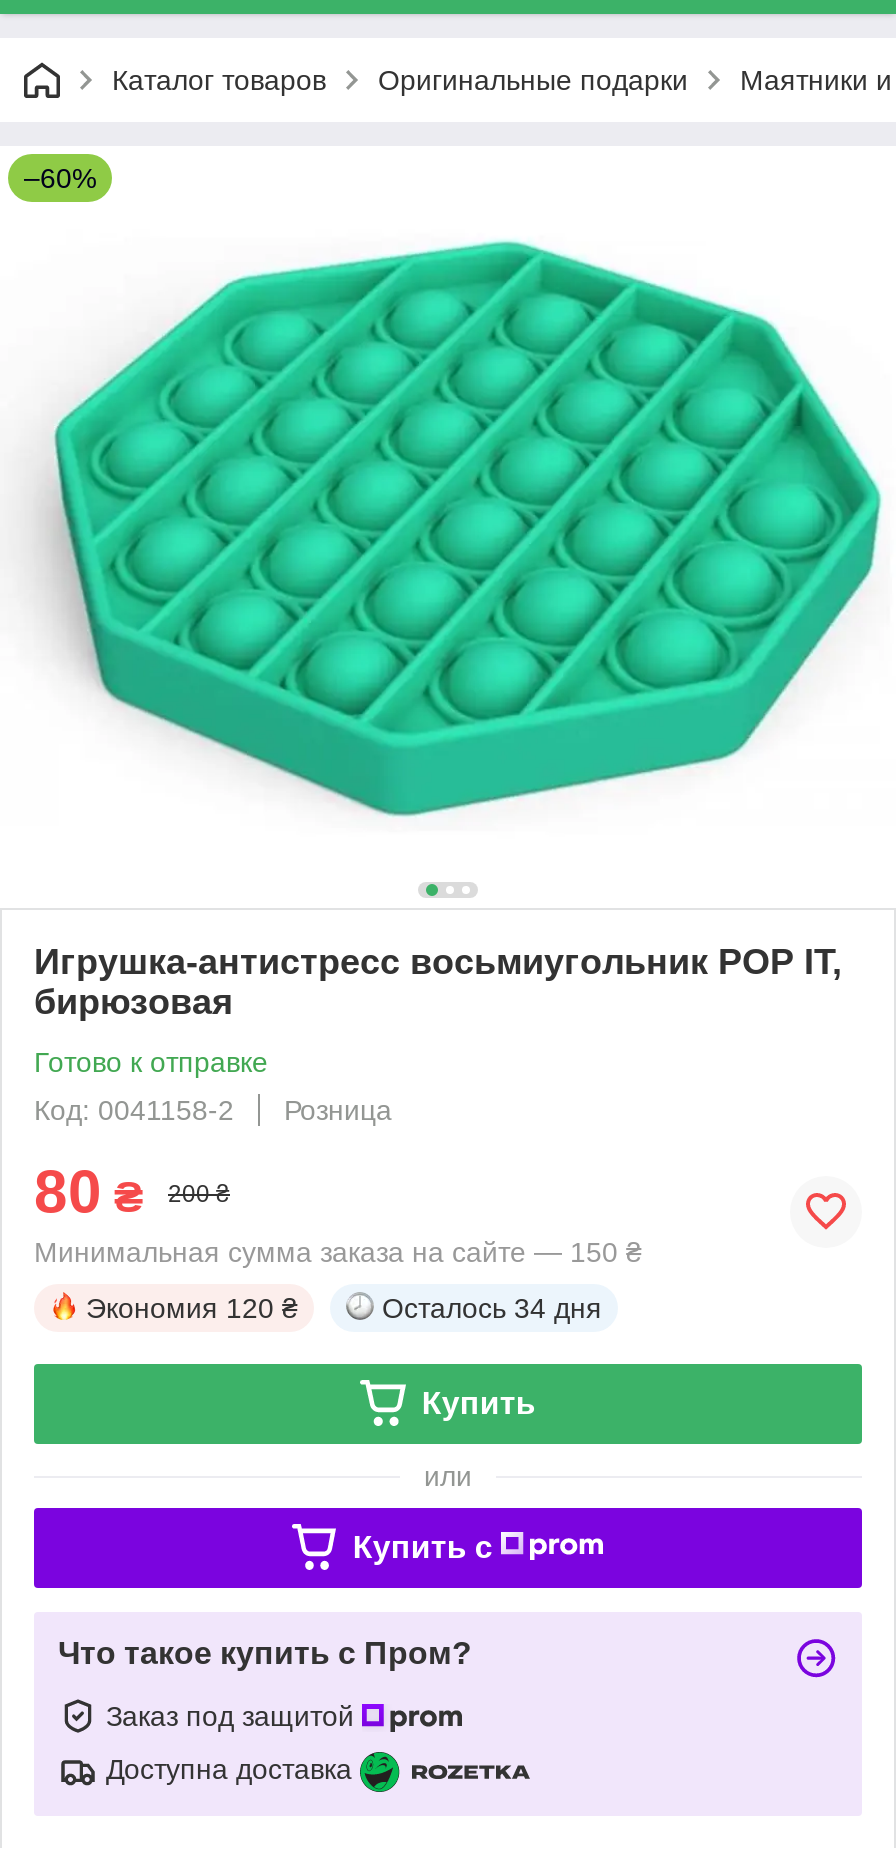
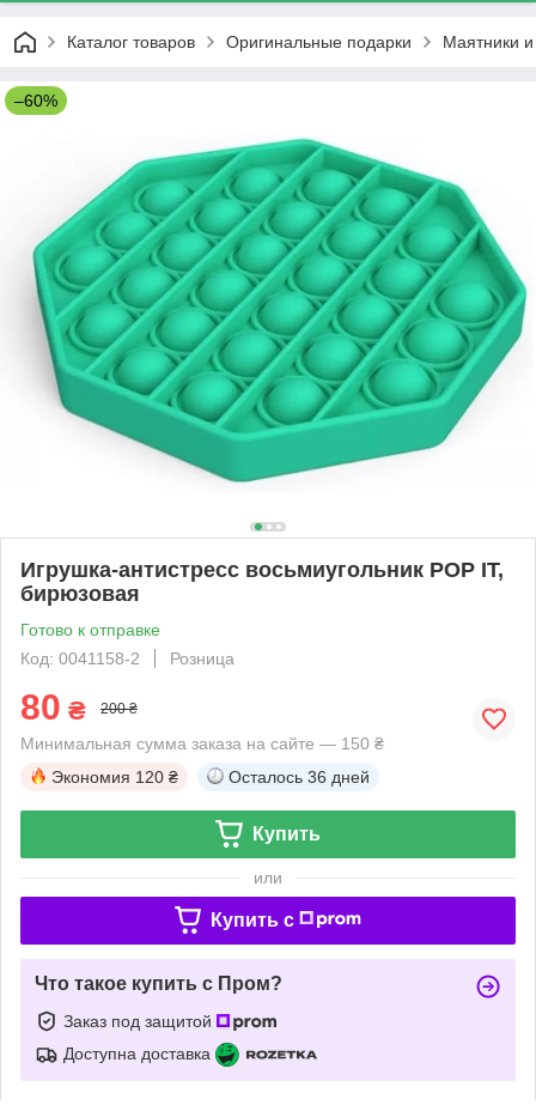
[382,1292,602,1324] Осталось 34 дня -> [229,767,370,786] Осталось 36 дней

